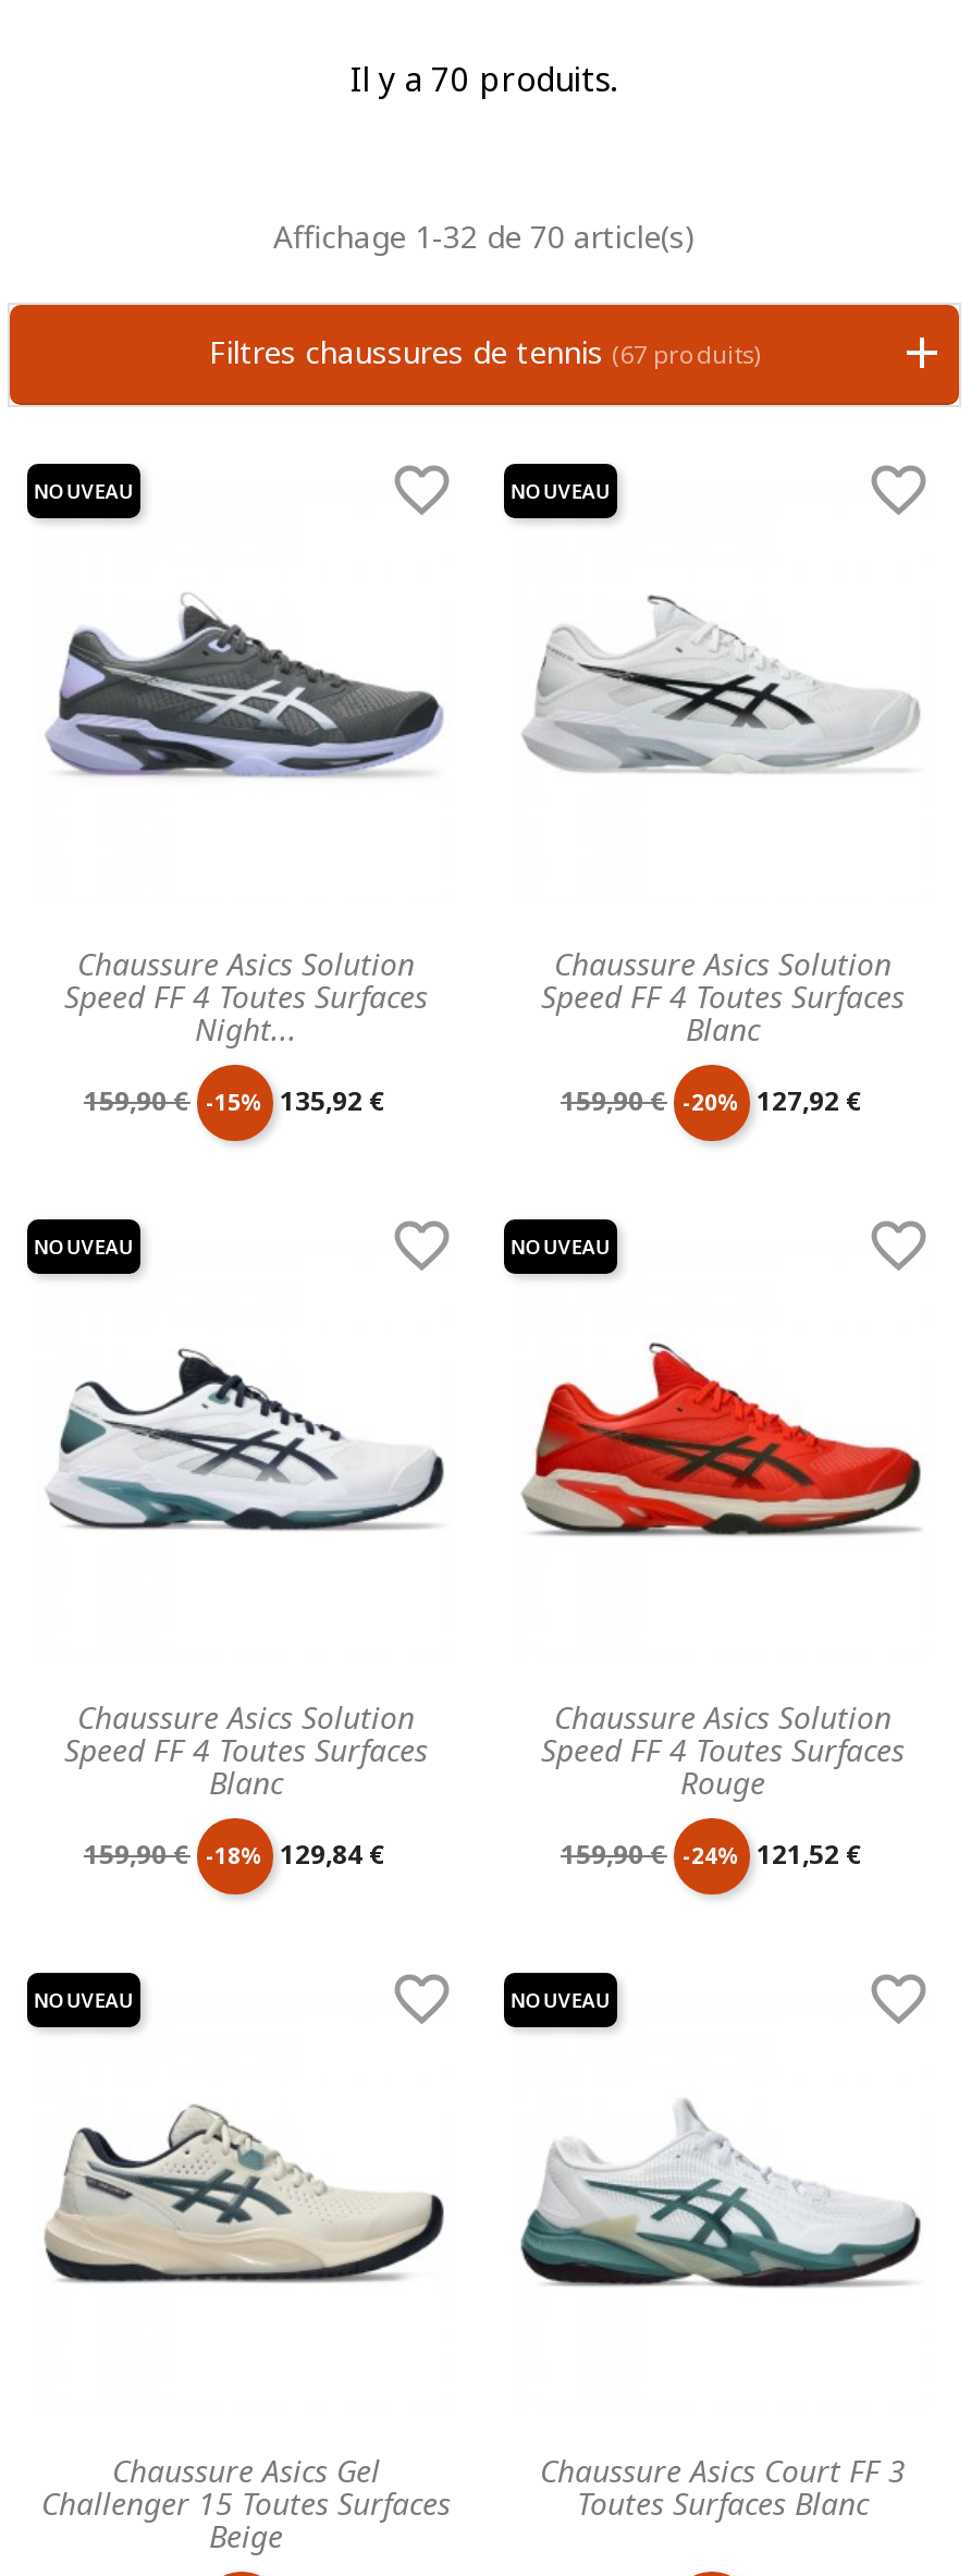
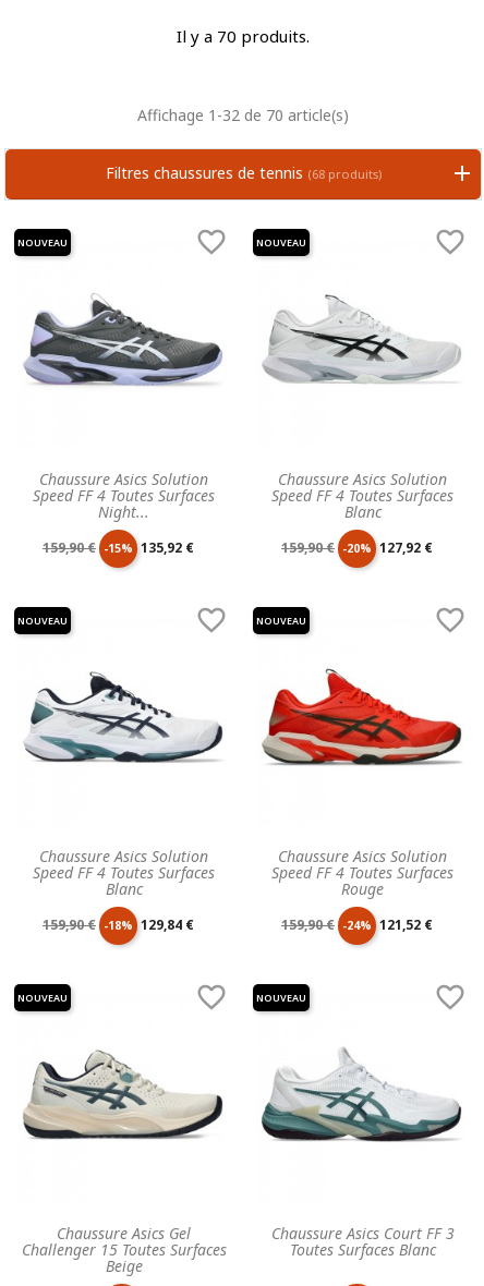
[209,332,760,373] Filtres chaussures de tennis (67 produits) -> [105,163,381,183] Filtres chaussures de tennis (68 produits)

